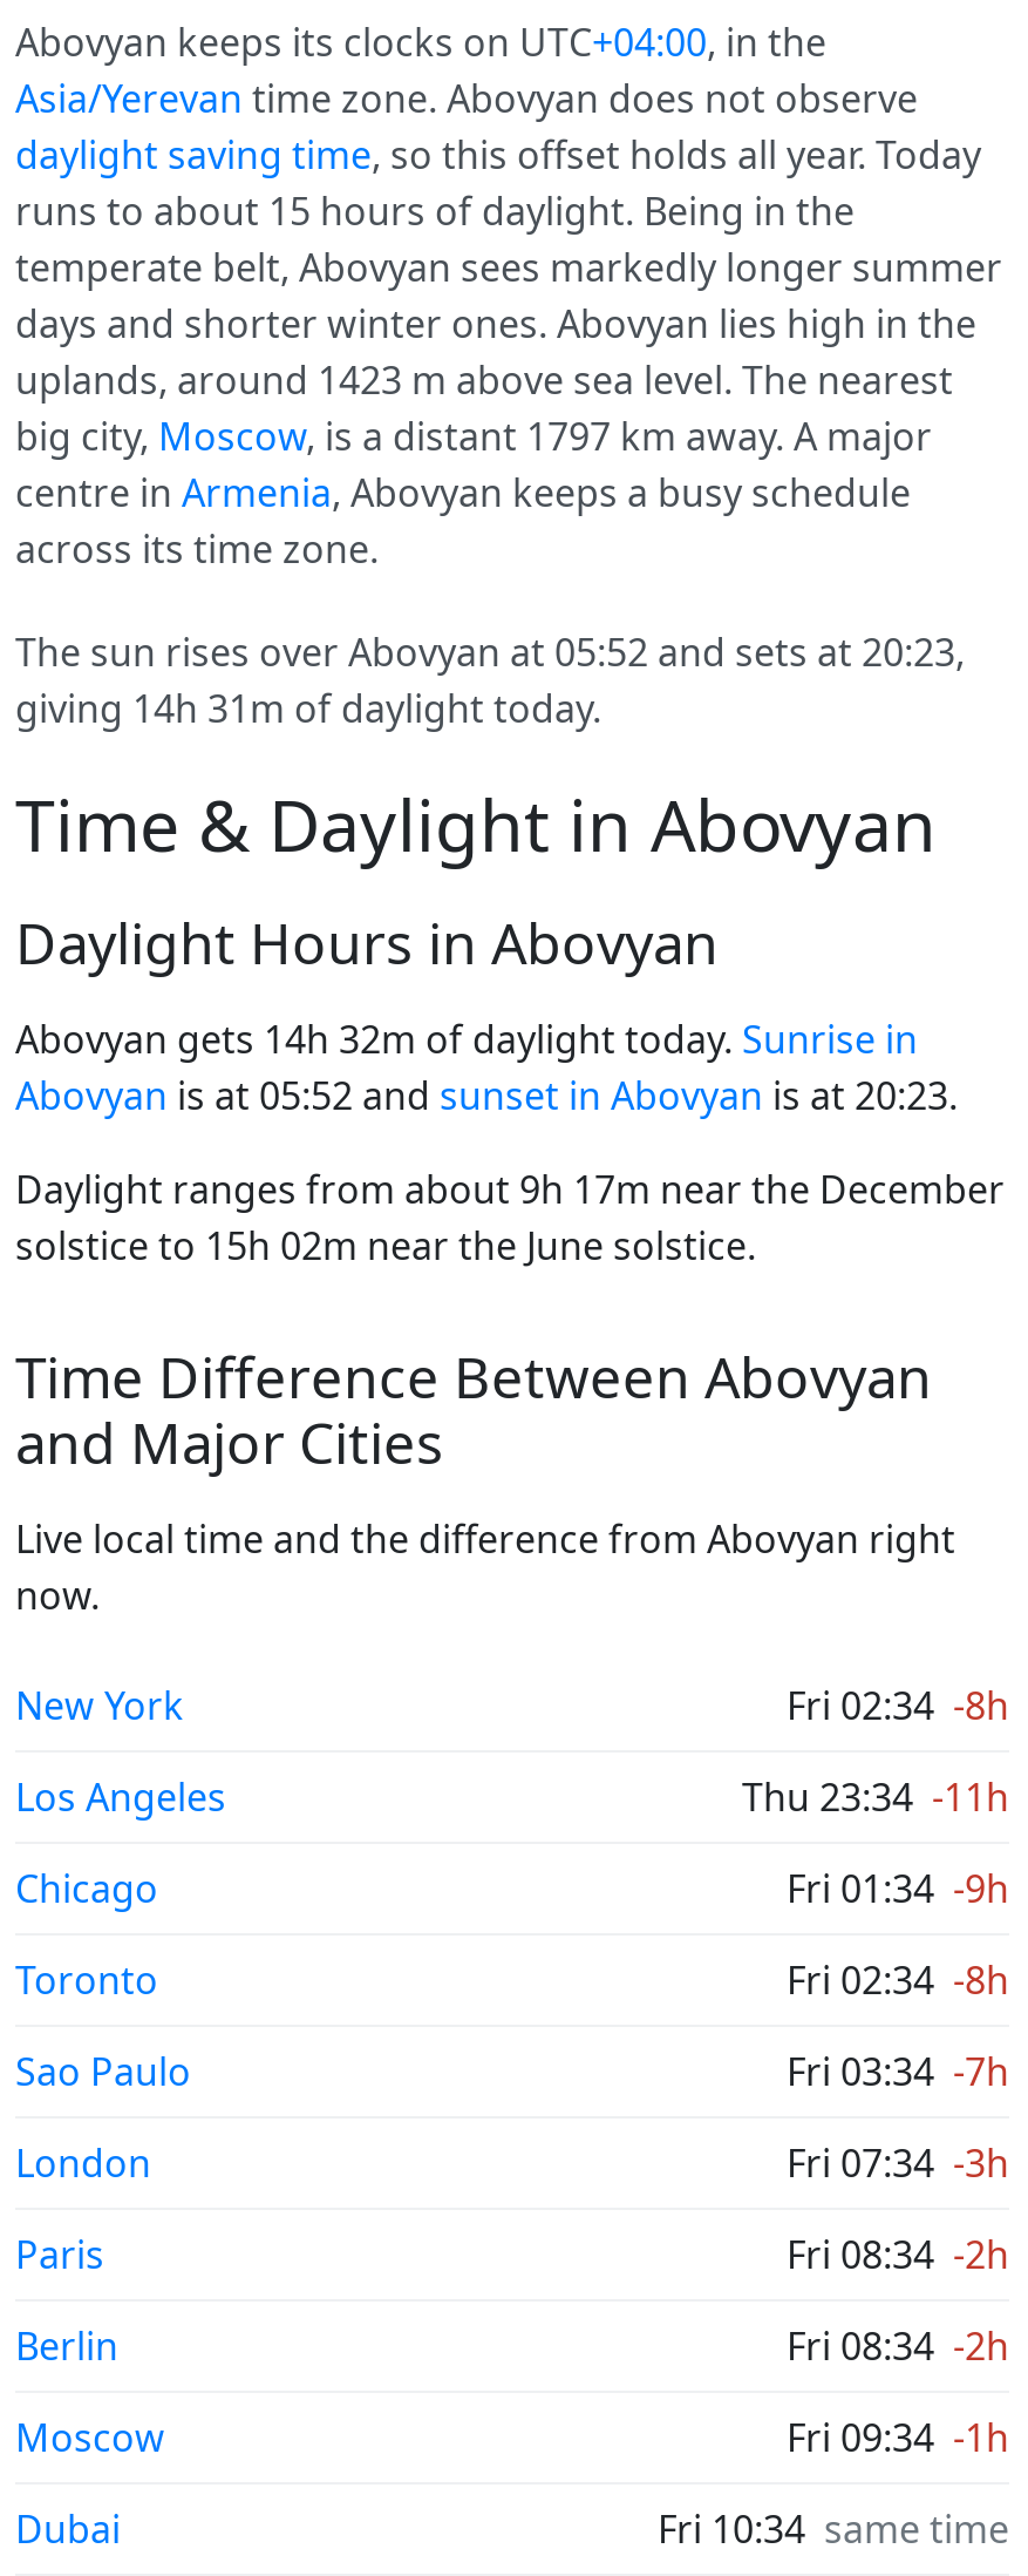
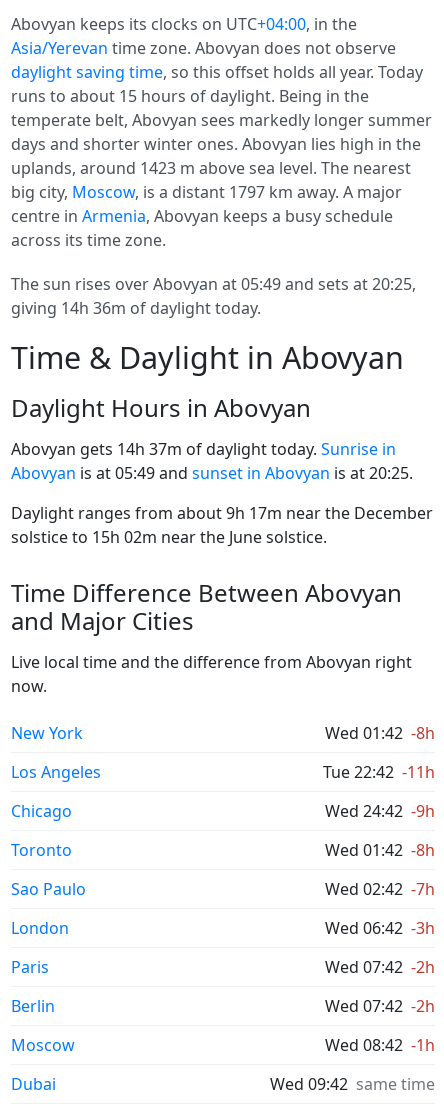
[15,626,965,678] The sun rises over Abovyan at 05:52 and sets at 20:23, -> [11,273,416,295] The sun rises over Abovyan at 05:49 and sets at 20:25,
[15,683,601,734] giving 14h 31m of daylight today. -> [11,297,261,319] giving 14h 36m of daylight today.
[15,1014,918,1065] Abovyan gets 14h 32m of daylight today. Sunrise in -> [11,438,396,460] Abovyan gets 14h 37m of daylight today. Sunrise in
[15,1070,958,1121] Abovyan is at 05:52 and sunset in Abovyan is at 20:23. -> [11,462,413,484] Abovyan is at 05:49 and sunset in Abovyan is at 20:25.
[787,1680,1009,1731] Fri 02:34 -8h -> [325,722,435,744] Wed 01:42 -8h
[742,1771,1009,1823] Thu 23:34 -11h -> [323,761,435,783] Tue 22:42 -11h
[787,1863,1009,1914] Fri 01:34 -9h -> [325,800,435,822] Wed 24:42 -9h
[787,1954,1009,2006] Fri 02:34 -8h -> [325,839,435,861] Wed 01:42 -8h
[787,2046,1009,2097] Fri 03:34 -7h -> [325,878,435,900] Wed 02:42 -7h
[787,2137,1009,2189] Fri 07:34 -3h -> [325,917,435,939] Wed 06:42 -3h
[787,2229,1009,2280] Fri 08:34 -2h -> [325,956,435,978] Wed 07:42 -2h
[787,2320,1009,2372] Fri 08:34 -2h -> [325,995,435,1017] Wed 07:42 -2h
[787,2412,1009,2463] Fri 09:34 -1h -> [325,1034,435,1056] Wed 08:42 -1h
[658,2503,1009,2555] Fri 10:34 same time -> [270,1073,435,1095] Wed 09:42 same time

